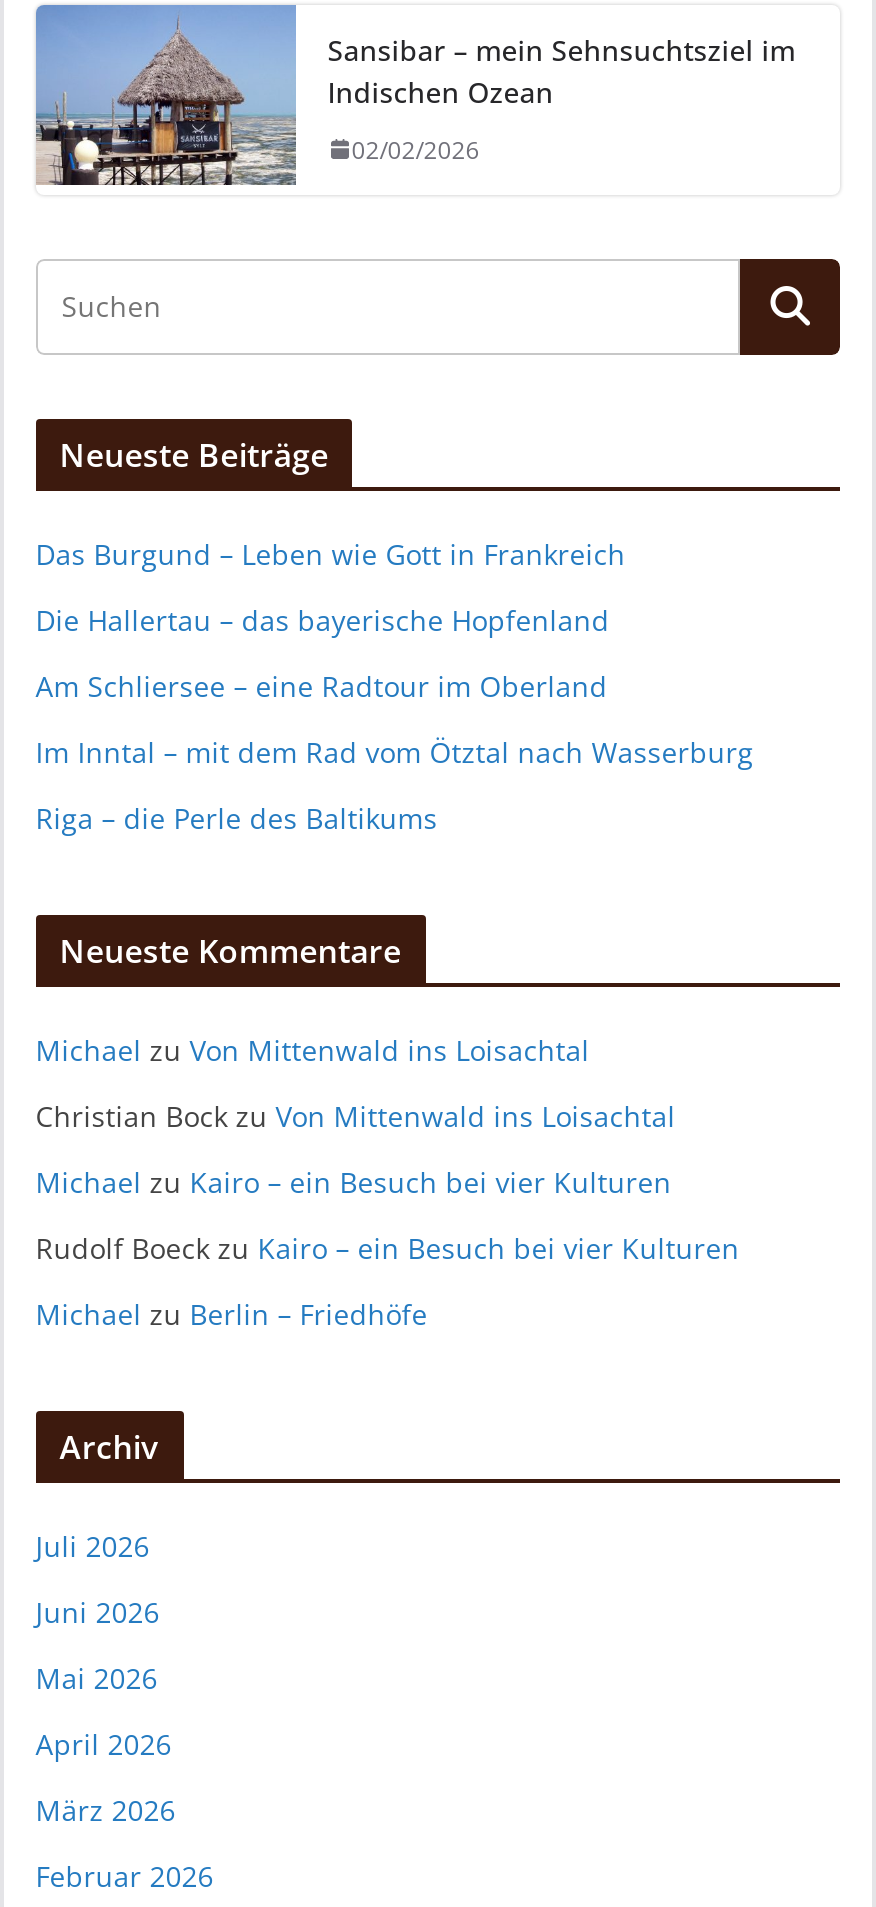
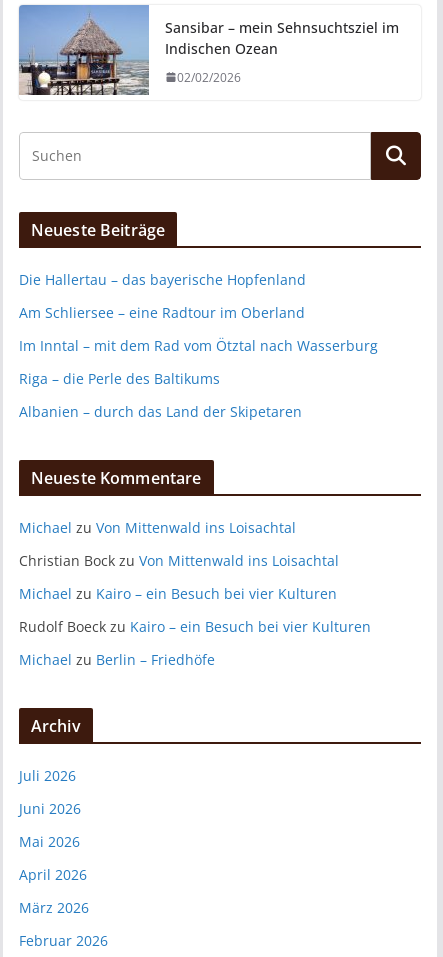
[35,534,625,572] Das Burgund – Leben wie Gott in Frankreich -> none
moved [35,600,753,836] -> [19,270,378,388]: Die Hallertau – das bayerische Hopfenland | Am Schliersee – eine Radtour im Oberland | Im Inntal – mit dem Rad vom Ötztal nach Wasserburg | Riga – die Perle des Baltikums
none -> [19,402,302,421] Albanien – durch das Land der Skipetaren

